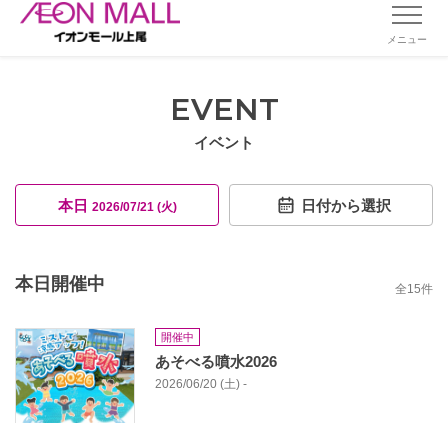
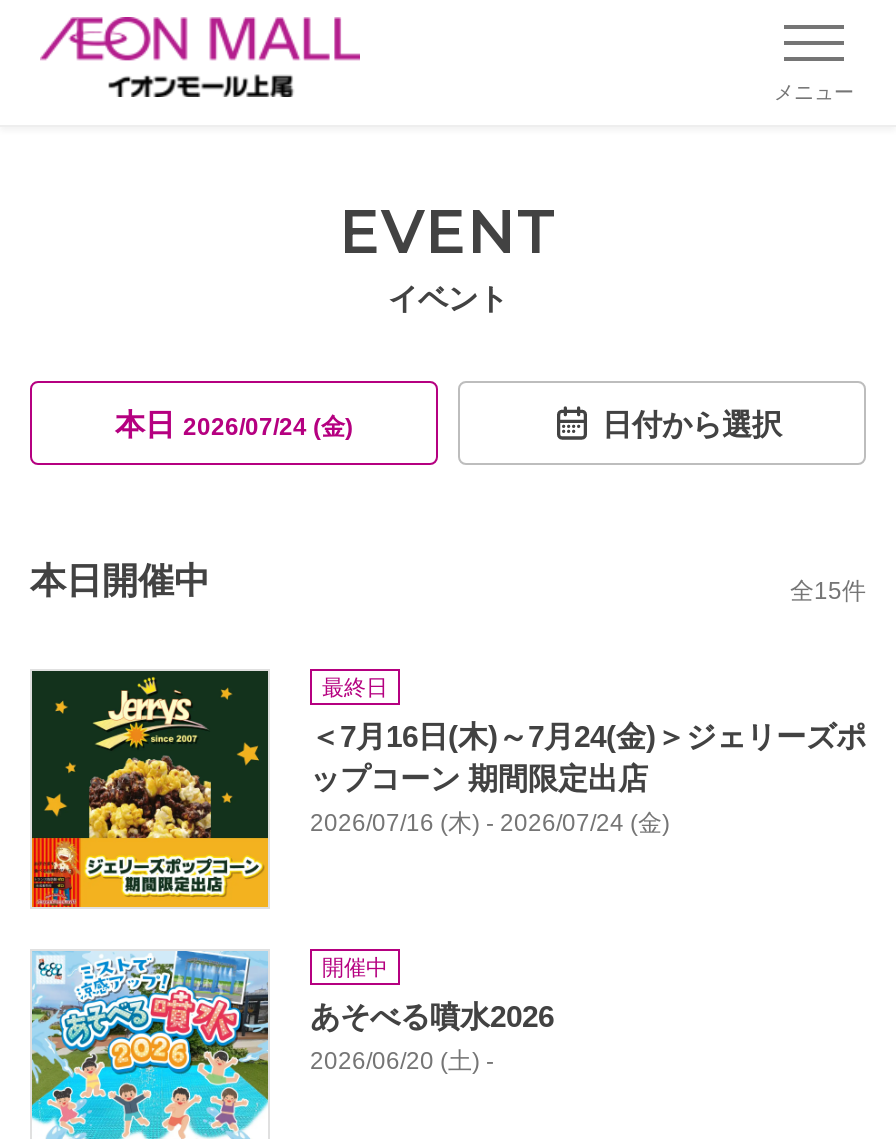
[57,196,176,213] 本日2026/07/21 (火) -> [115,406,353,440] 本日2026/07/24 (金)
none -> [30,669,866,909] [image] | 最終日 | ＜7月16日(木)～7月24(金)＞ジェリーズポ | ップコーン 期間限定出店 | 2026/07/16 (木) - 2026/07/24 (金)

